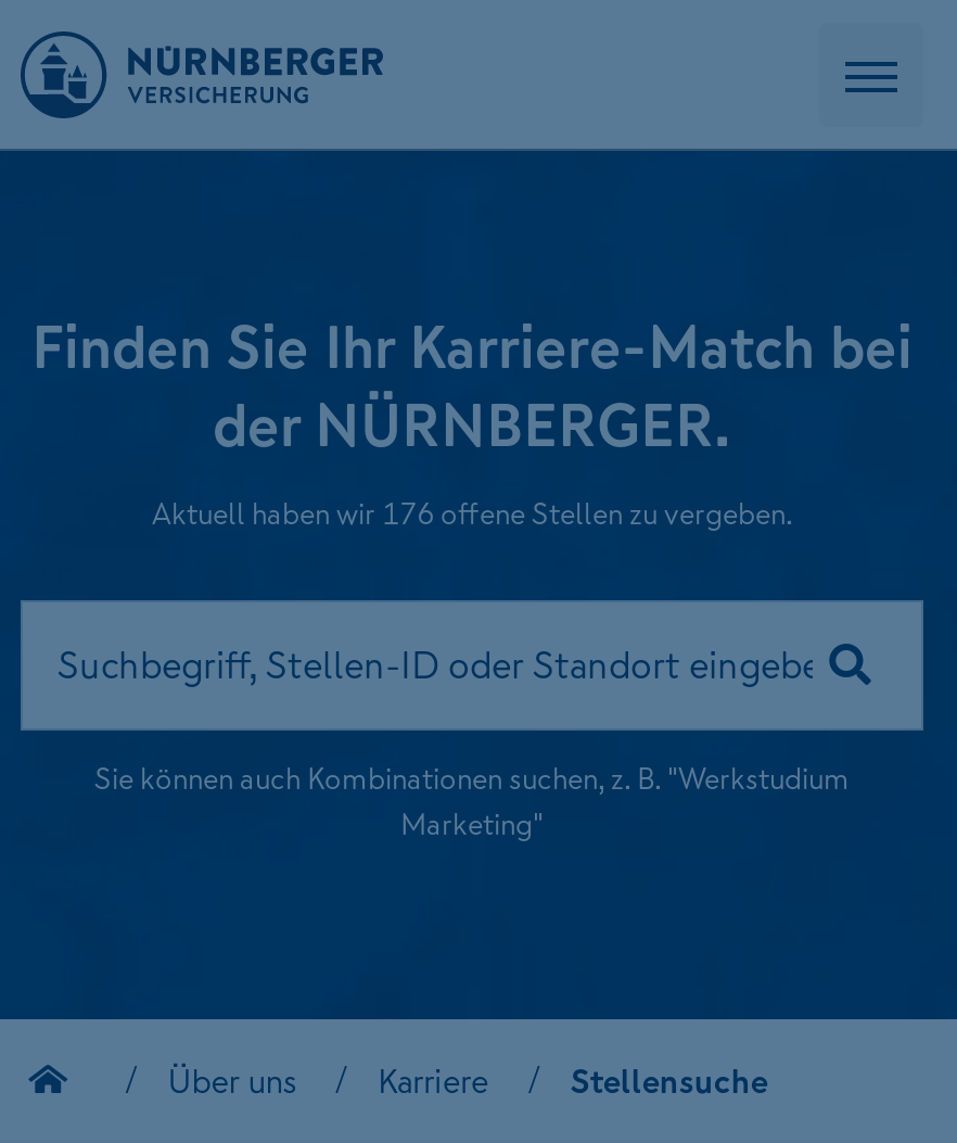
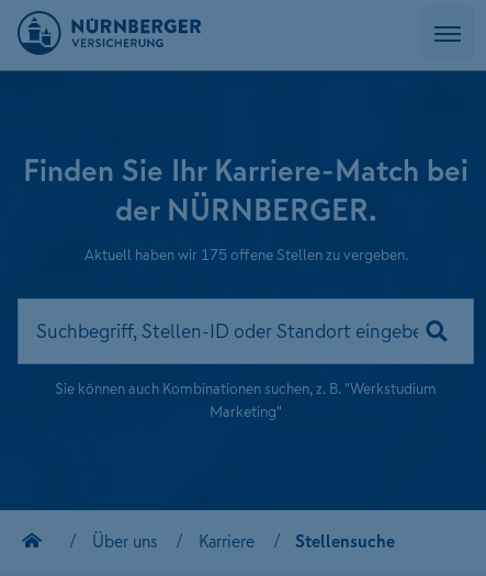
[152,491,792,534] Aktuell haben wir 176 offene Stellen zu vergeben. -> [84,243,408,265] Aktuell haben wir 175 offene Stellen zu vergeben.

